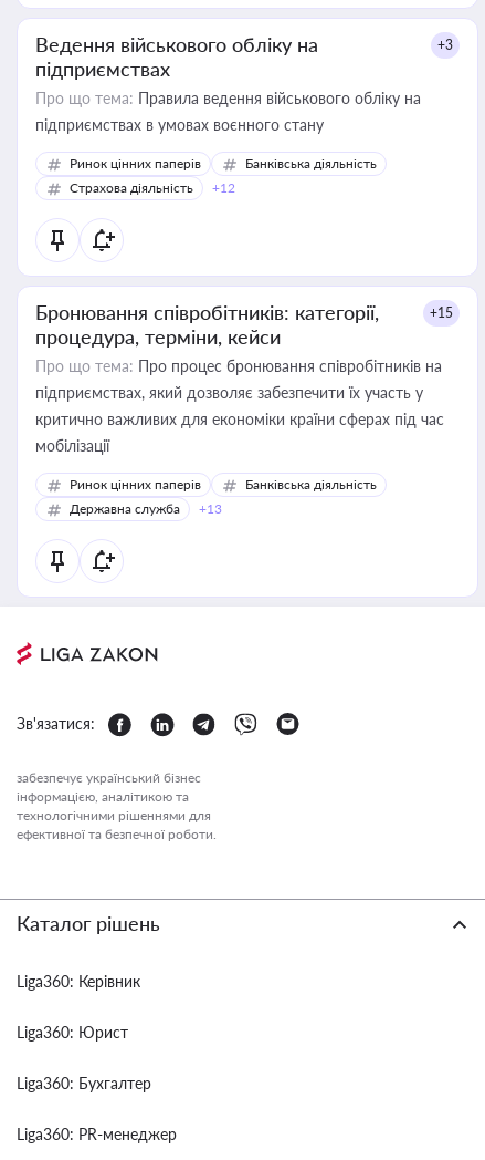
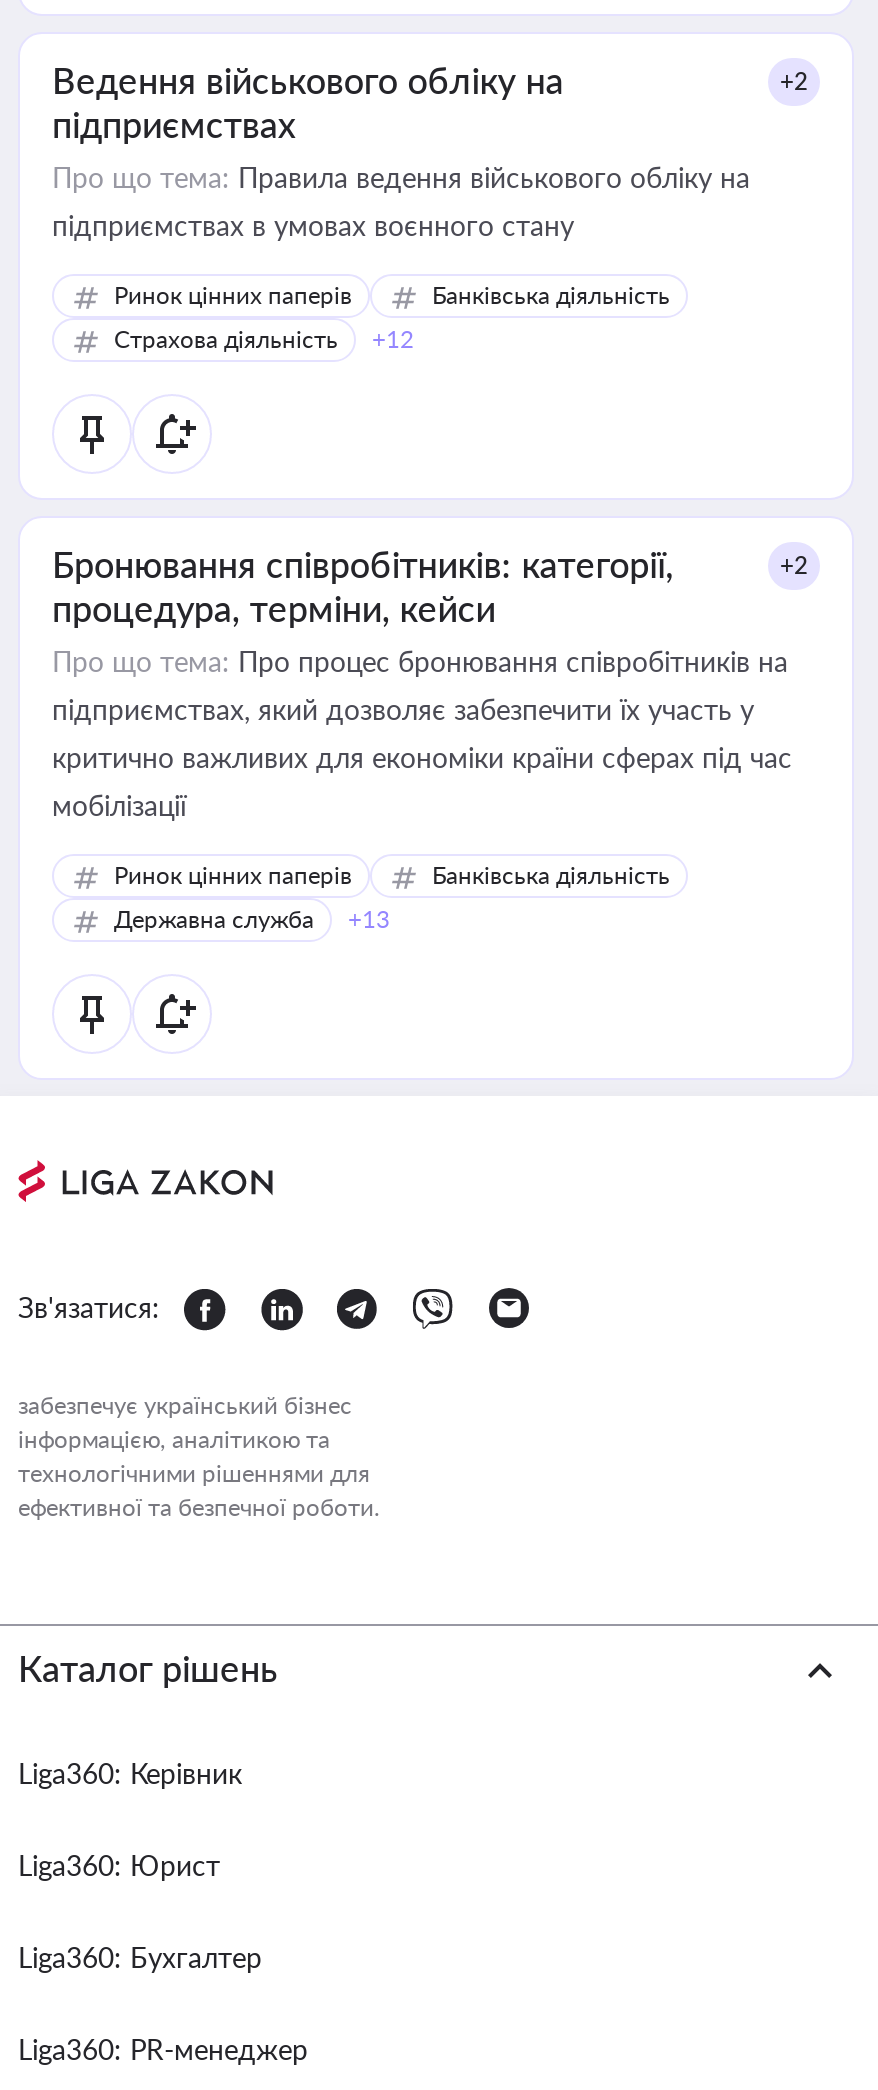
[437,37,453,53] +3 -> [780,66,808,96] +2
[430,304,453,321] +15 -> [780,550,808,580] +2

